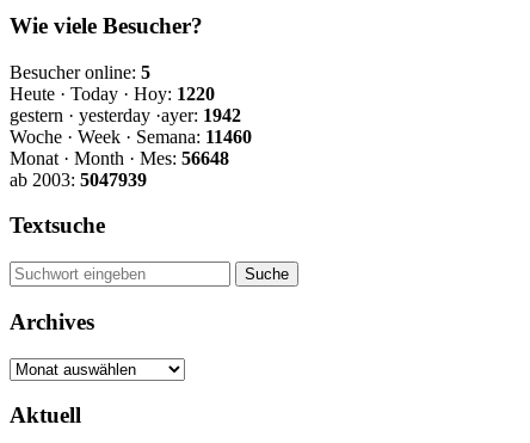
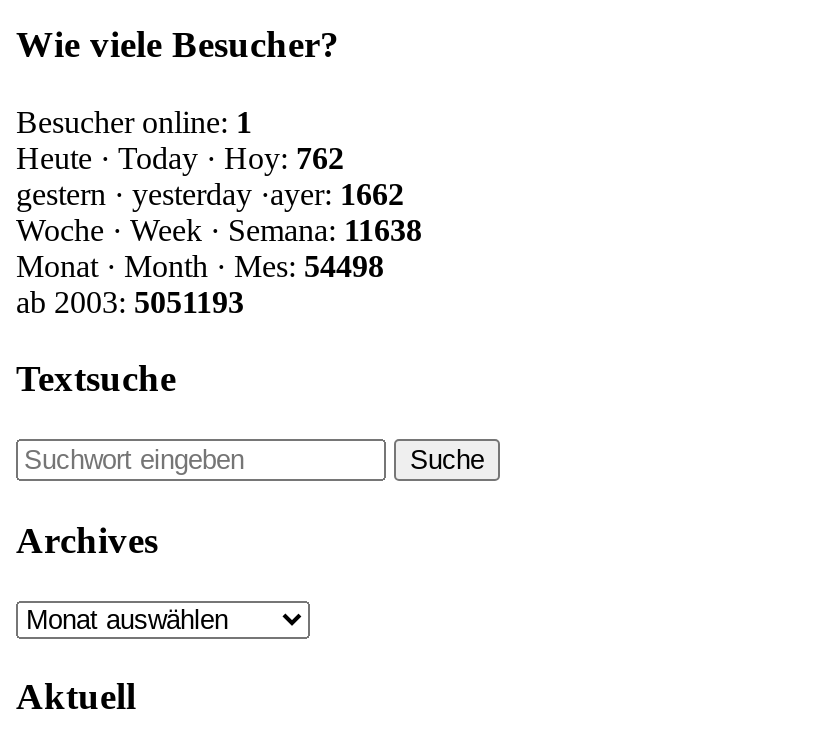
[10,62,150,82] Besucher online: 5 -> [16,105,252,139] Besucher online: 1
[10,83,215,104] Heute · Today · Hoy: 1220 -> [16,141,344,175] Heute · Today · Hoy: 762
[10,105,241,125] gestern · yesterday ·ayer: 1942 -> [16,177,404,211] gestern · yesterday ·ayer: 1662
[10,126,252,147] Woche · Week · Semana: 11460 -> [16,213,422,247] Woche · Week · Semana: 11638
[10,148,229,168] Monat · Month · Mes: 56648 -> [16,249,384,283] Monat · Month · Mes: 54498
[10,169,147,190] ab 2003: 5047939 -> [16,285,244,319] ab 2003: 5051193

